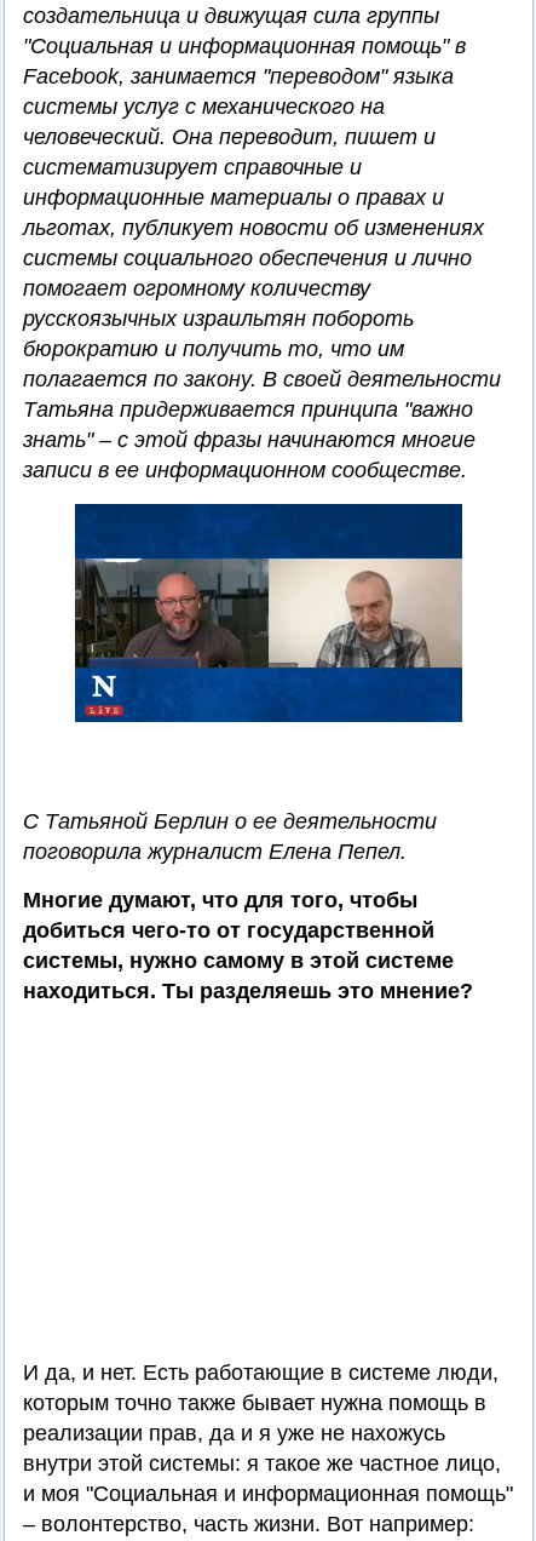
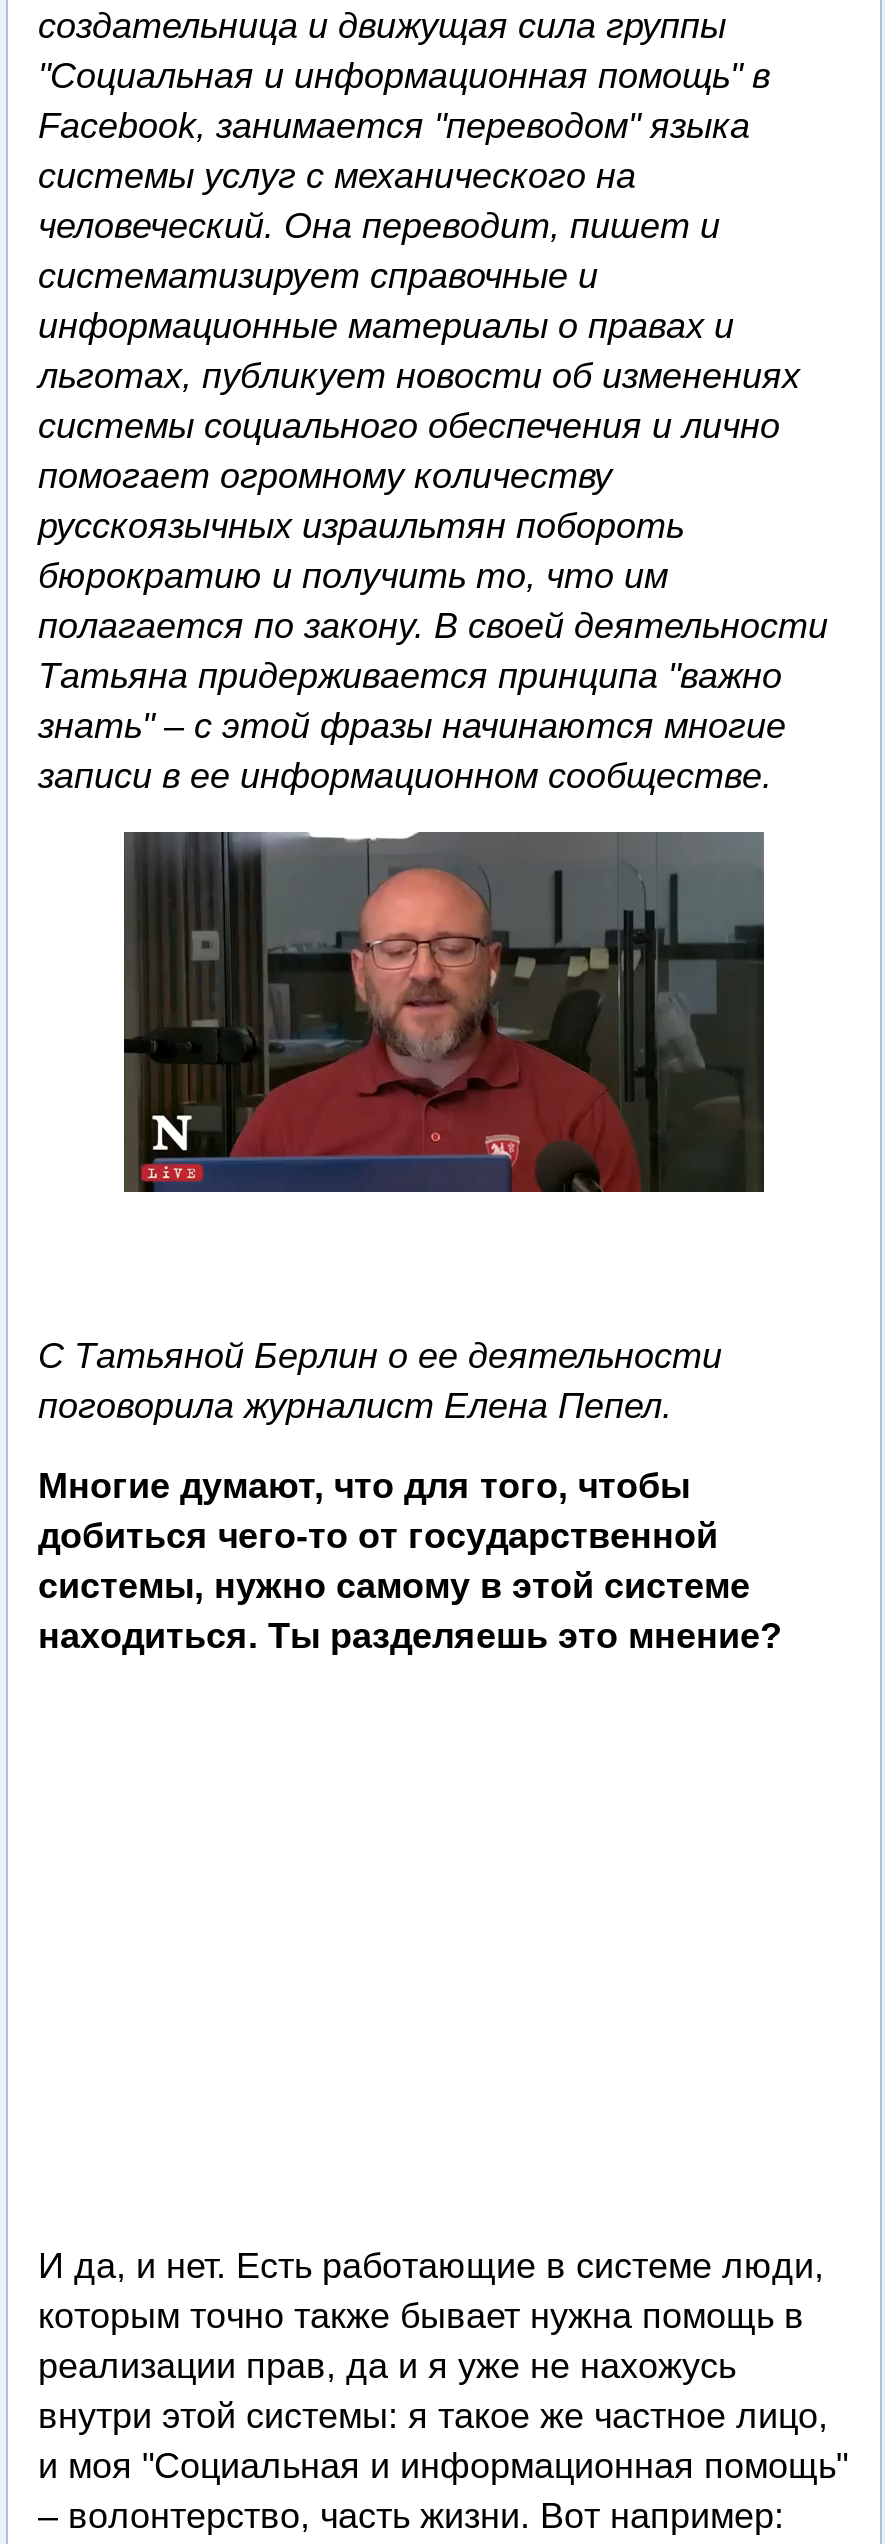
[75,503,463,723] [image] -> [124,830,766,1194] [image]

